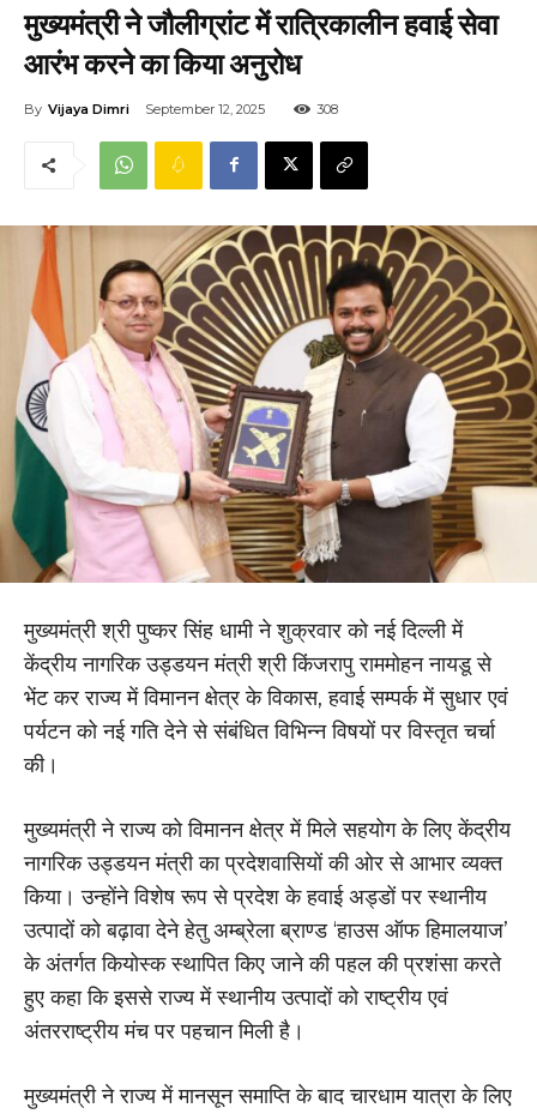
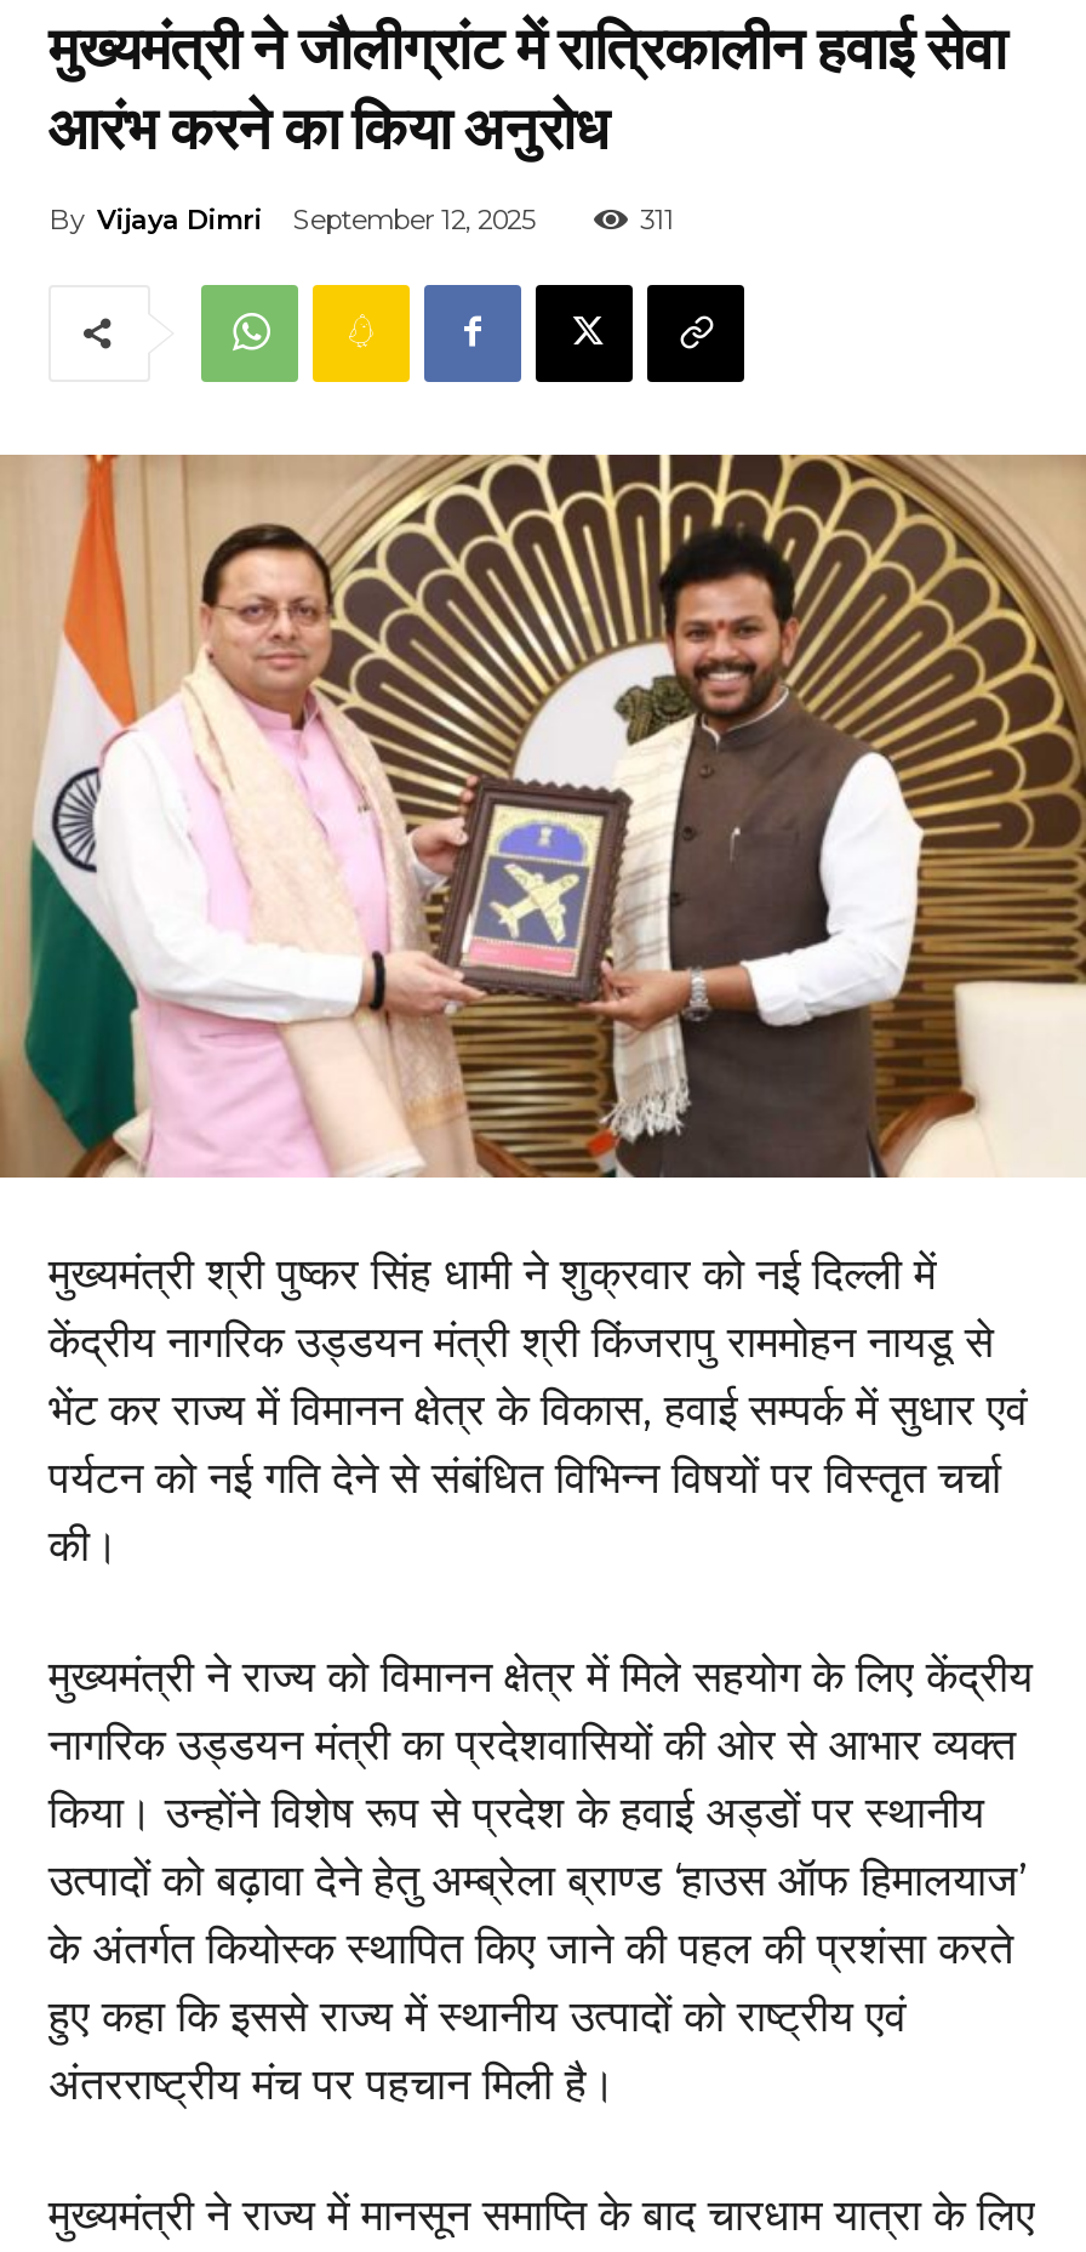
[316,101,338,118] 308 -> [640,204,674,238] 311

